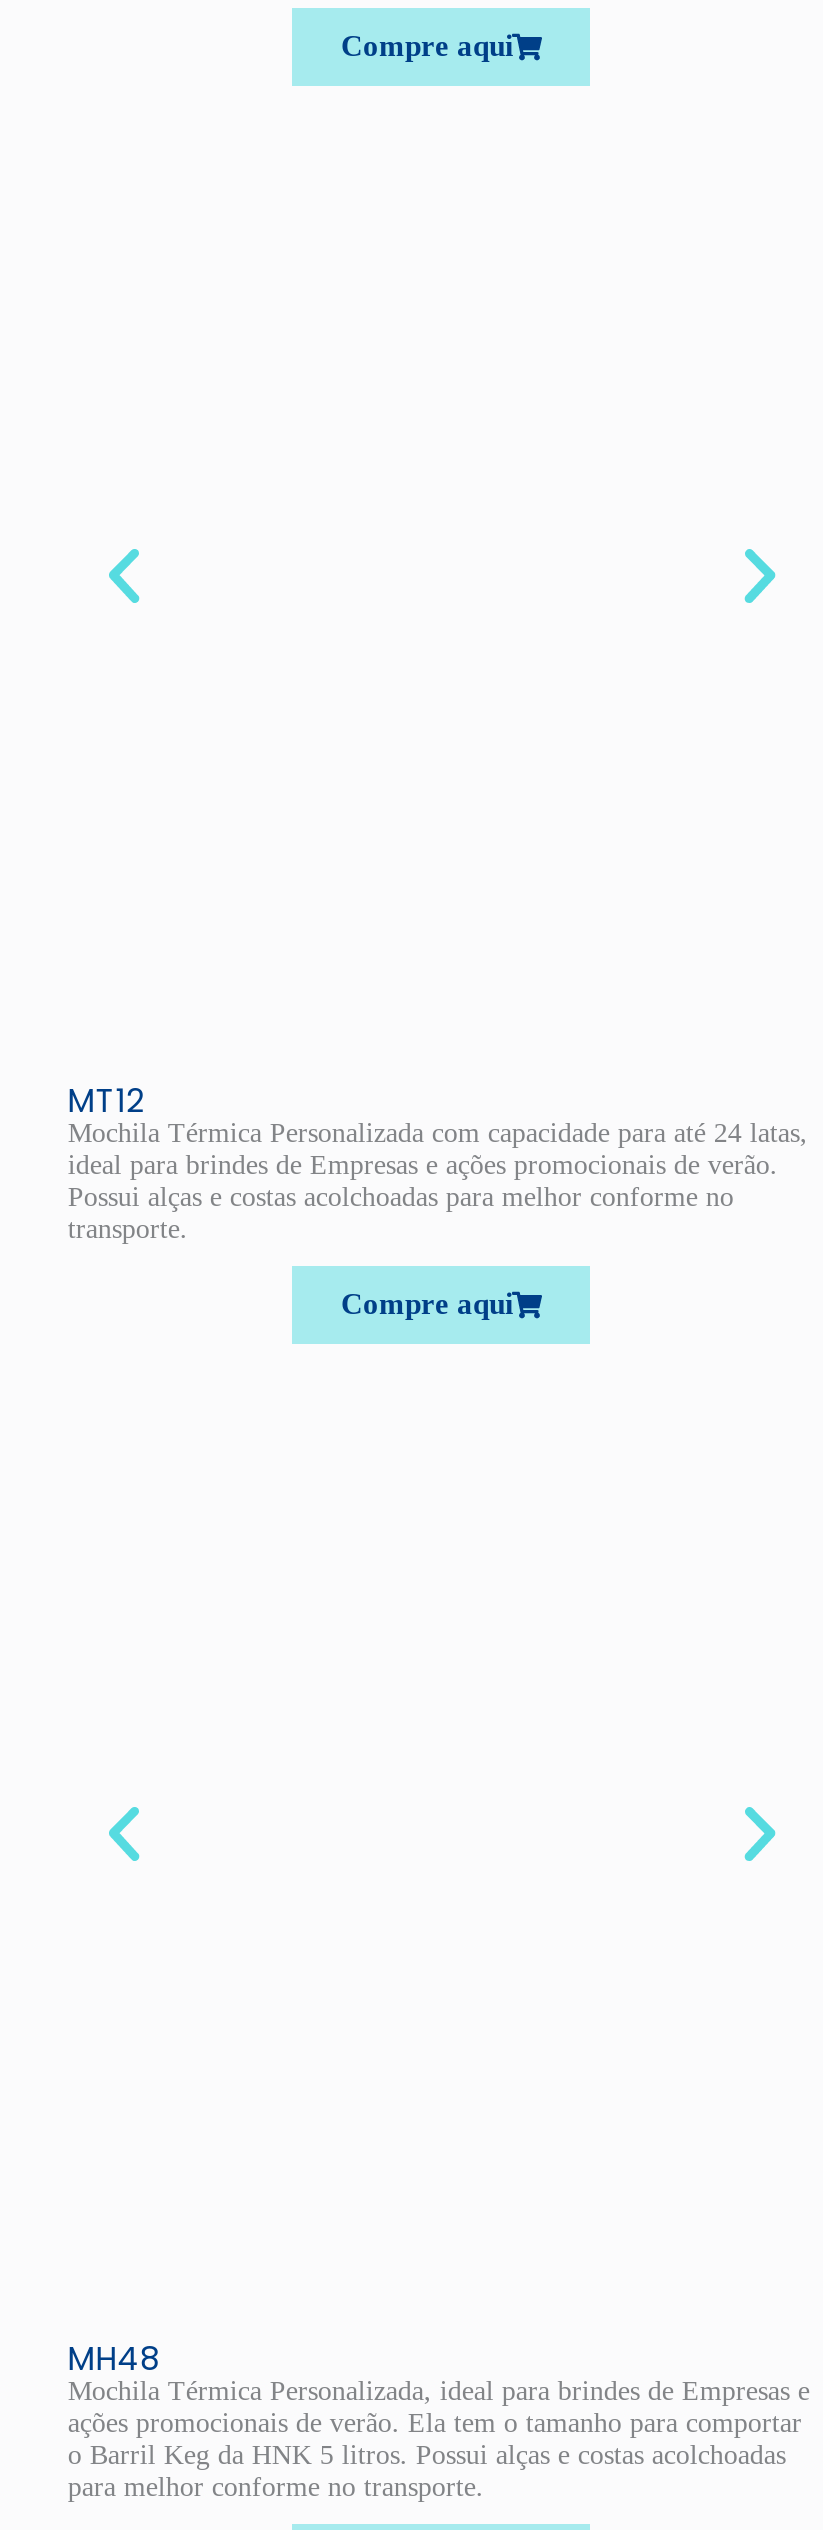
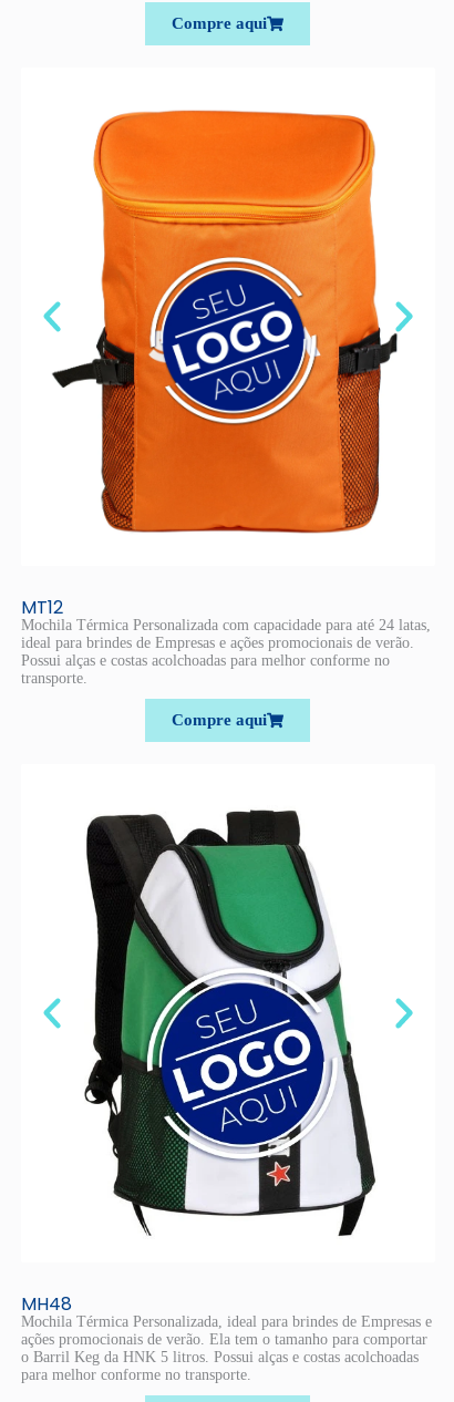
none -> [52,110,399,534] [image]
none -> [83,810,376,1237] [image]

